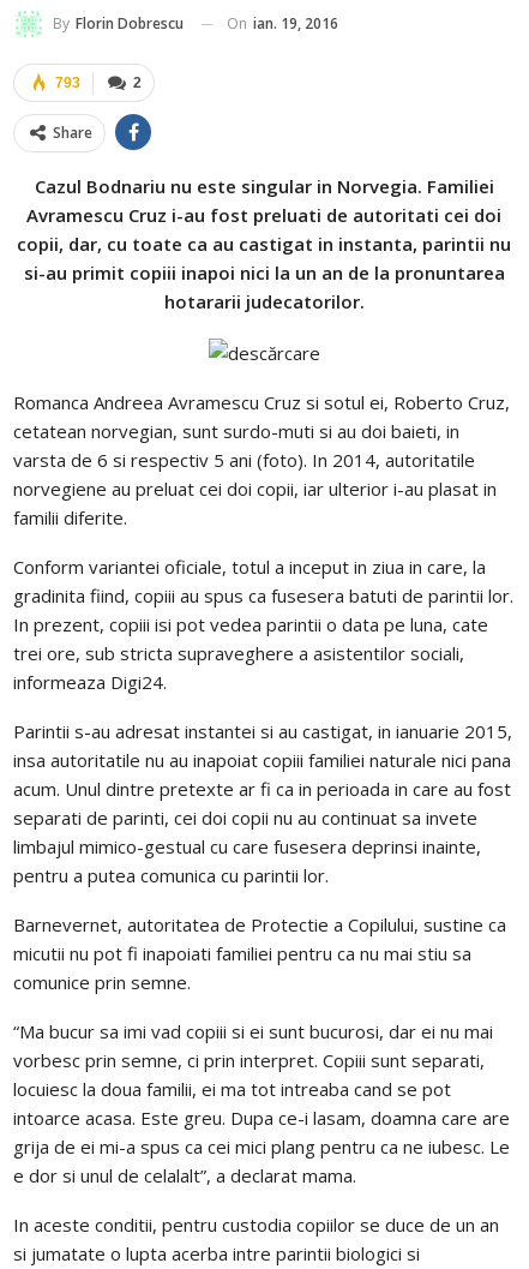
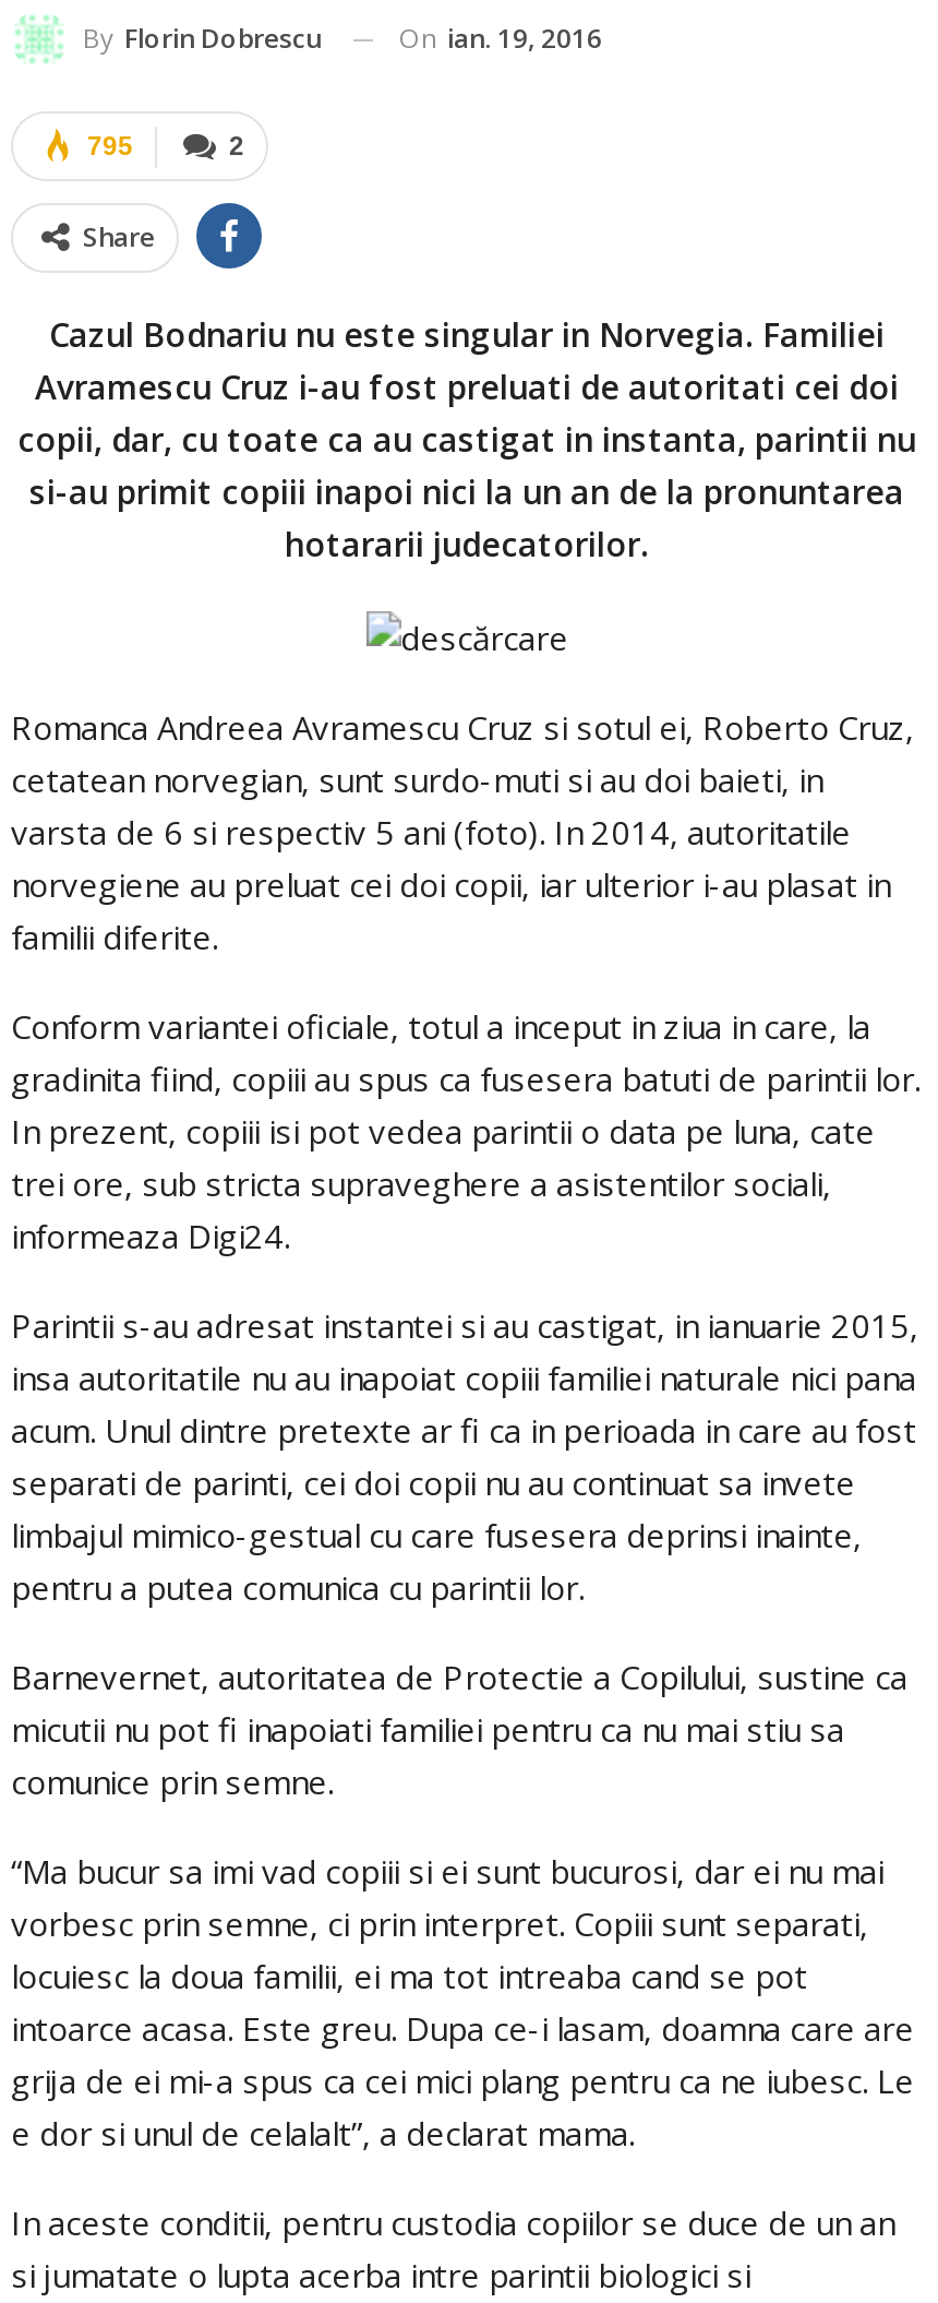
[55,75,80,92] 793 -> [87,132,133,162] 795

